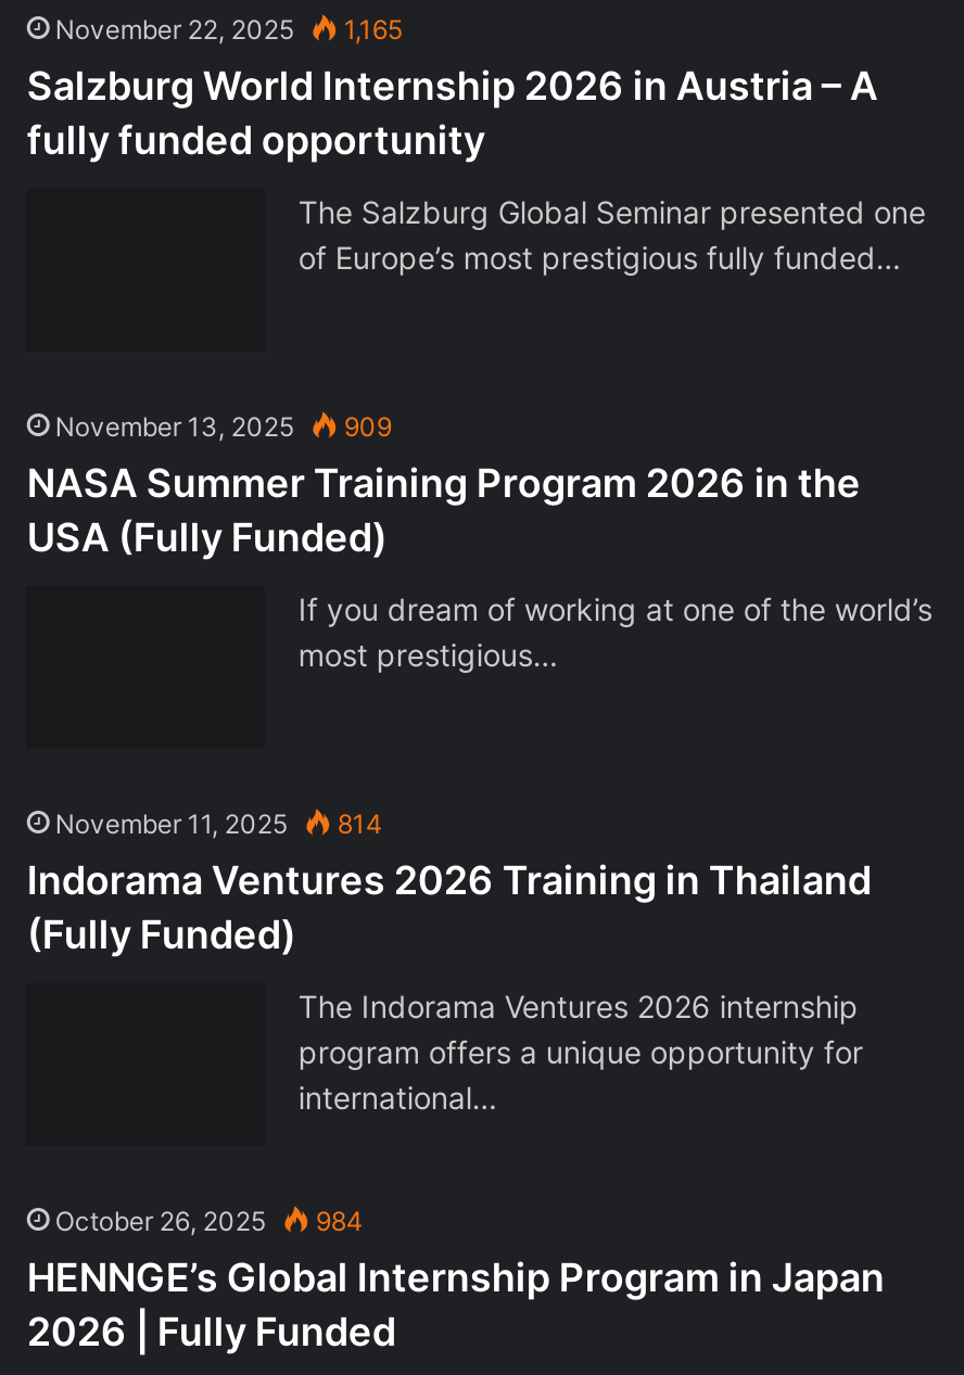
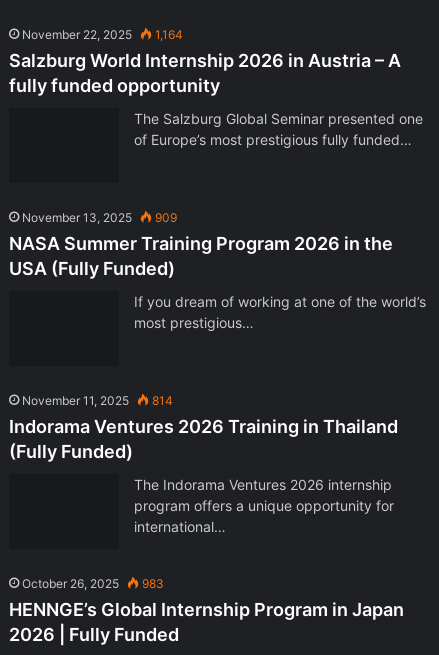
[55,14,402,46] November 22, 2025 1,165 -> [22,27,183,42] November 22, 2025 1,164
[55,1205,363,1238] October 26, 2025 984 -> [22,576,164,591] October 26, 2025 983

